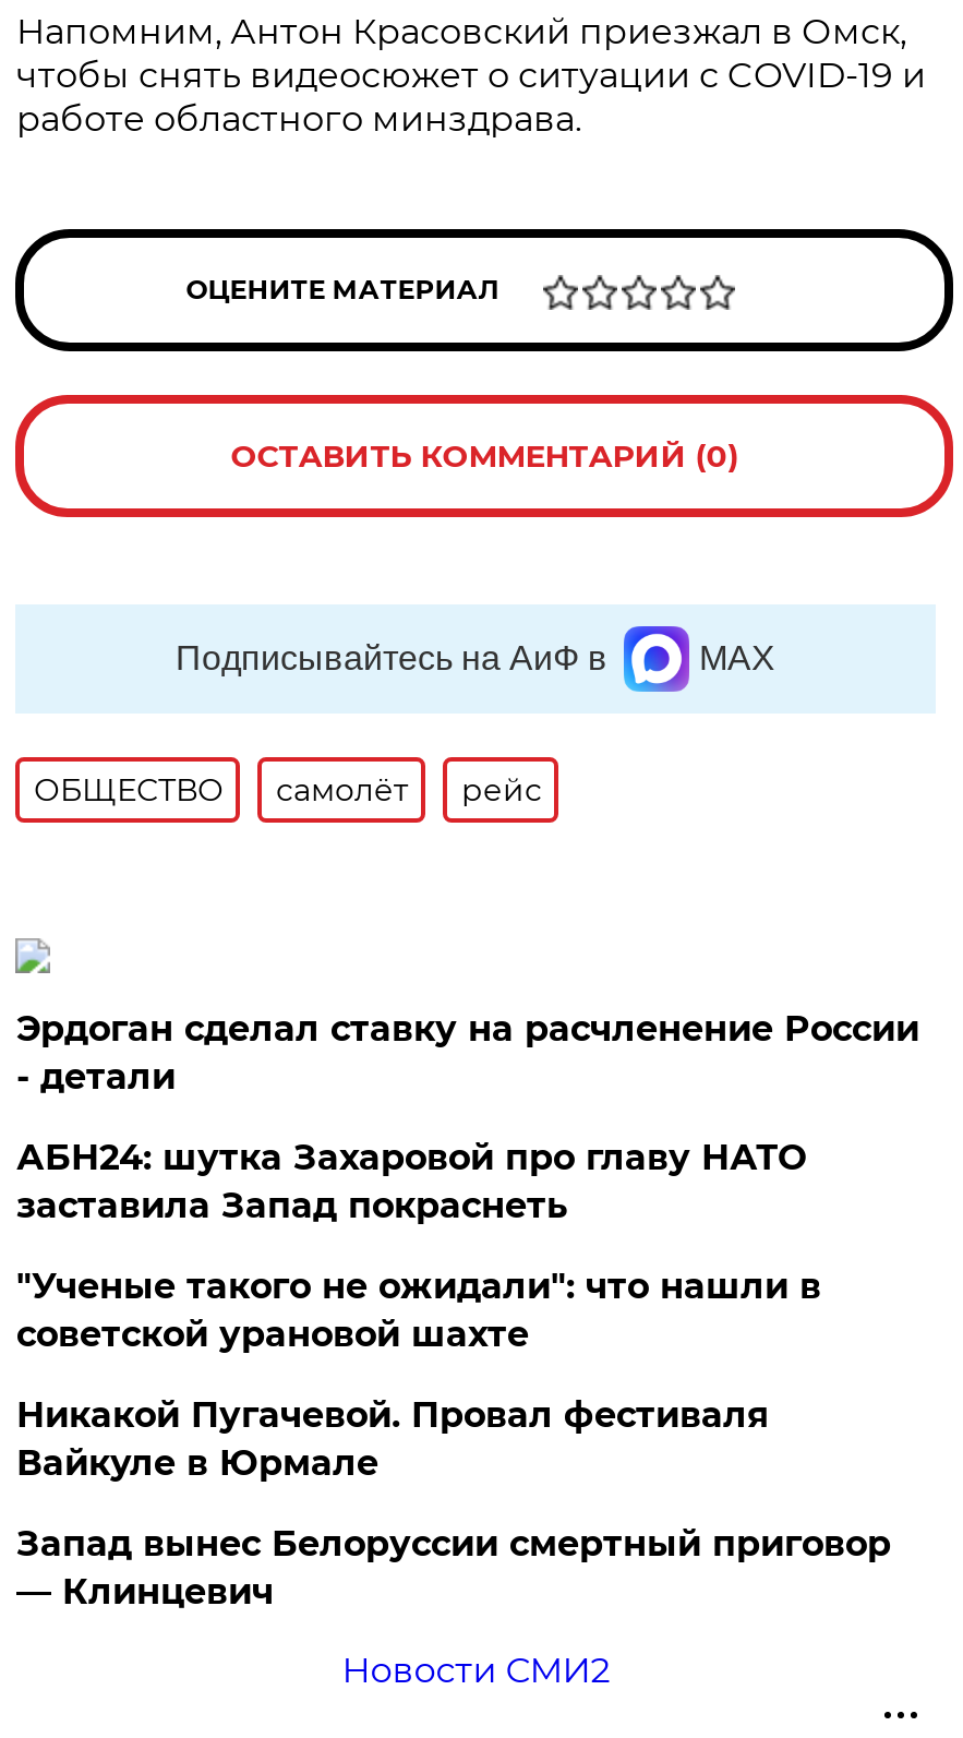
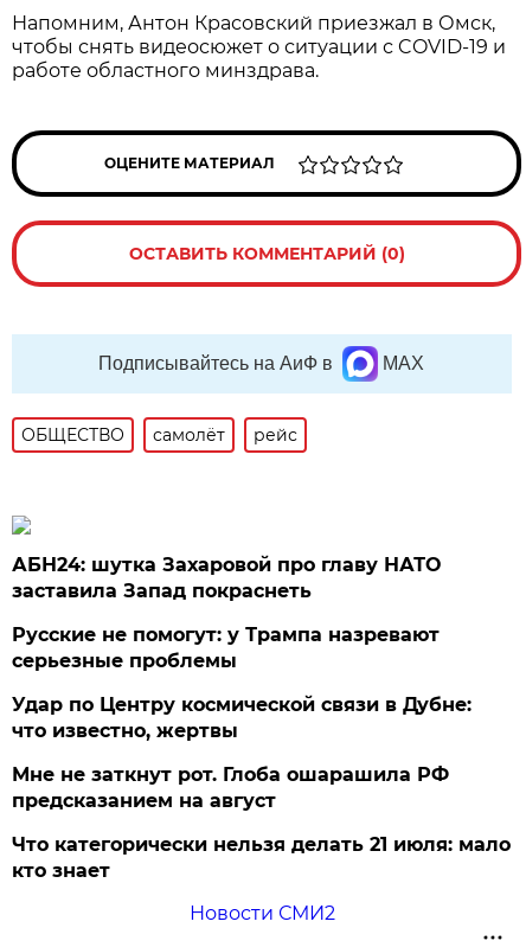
[16,1008,919,1097] Эрдоган сделал ставку на расчленение России | - детали -> none
moved [16,1137,806,1226] -> [12,553,441,602]: АБН24: шутка Захаровой про главу НАТО | заставила Запад покраснеть
[16,1265,891,1612] "Ученые такого не ожидали": что нашли в | советской урановой шахте | Никакой Пугачевой. Провал фестиваля | Вайкуле в Юрмале | Запад вынес Белоруссии смертный приговор | — Клинцевич -> [12,623,511,882] Русские не помогут: у Трампа назревают | серьезные проблемы | Удар по Центру космической связи в Дубне: | что известно, жертвы | Мне не заткнут рот. Глоба ошарашила РФ | предсказанием на август | Что категорически нельзя делать 21 июля: мало | кто знает

